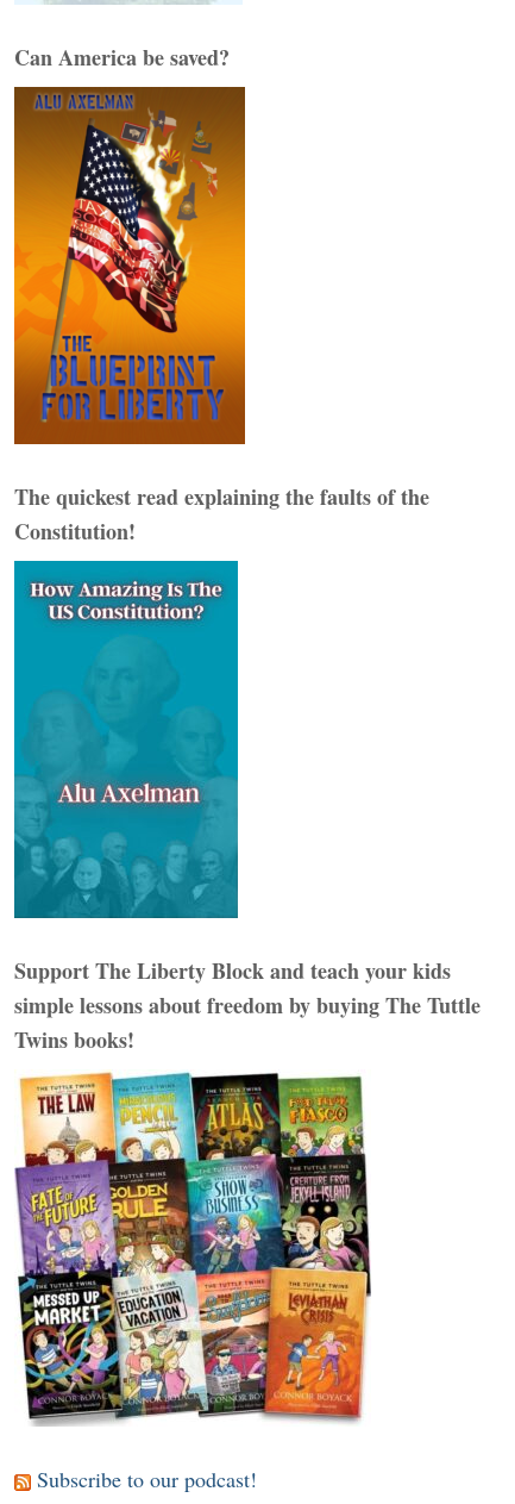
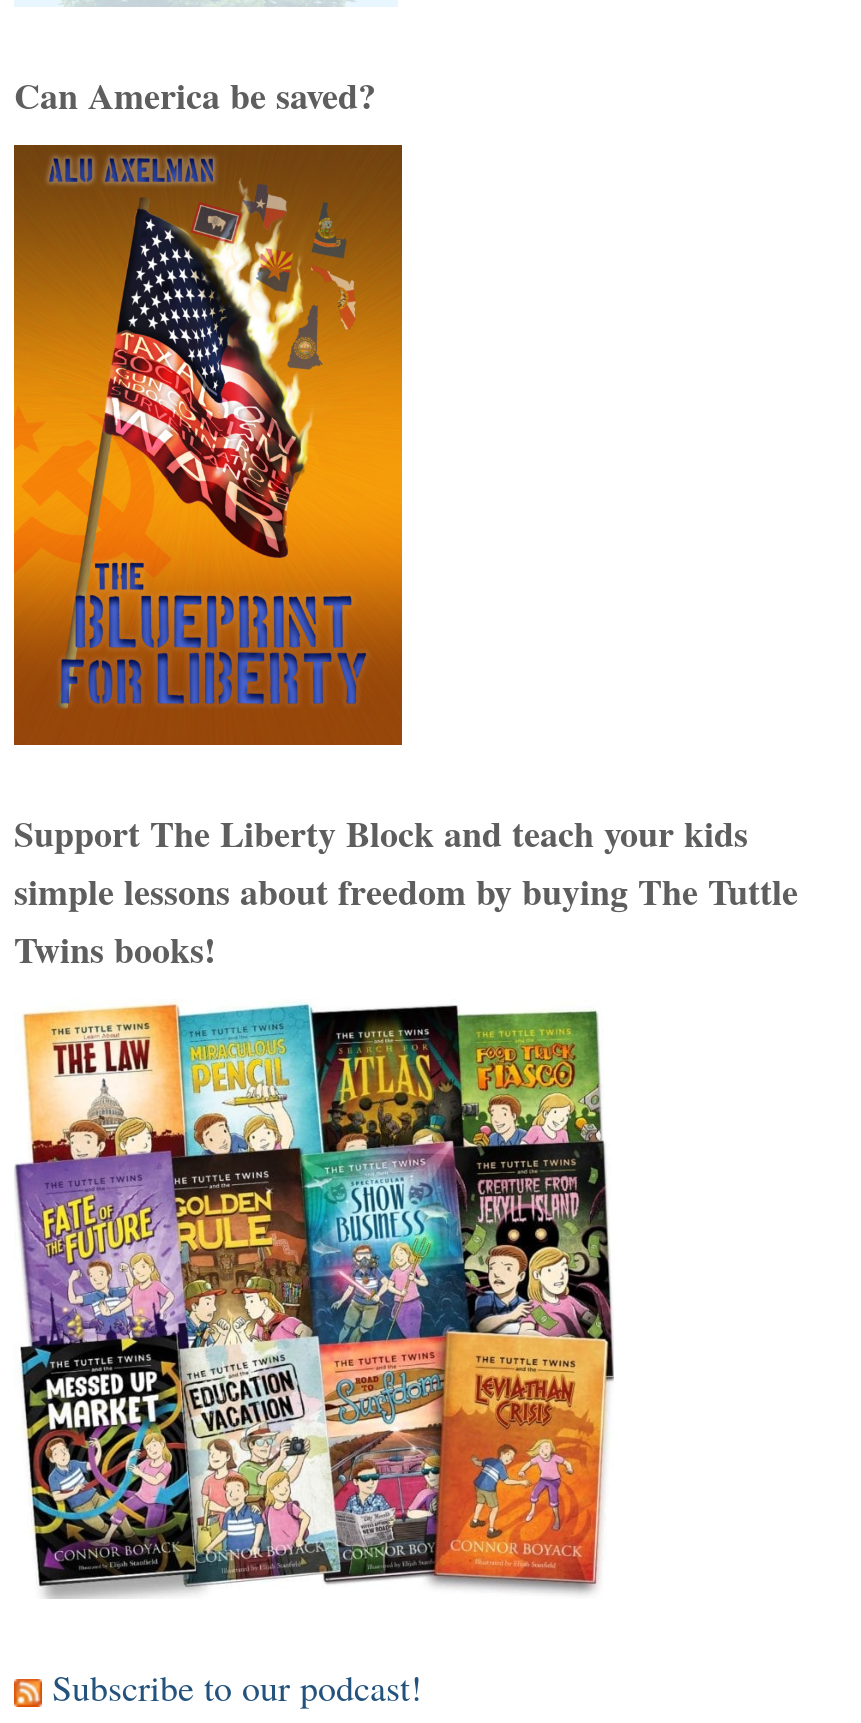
[14,481,429,546] The quickest read explaining the faults of the | Constitution! -> none
[13,560,245,919] [image] -> none

